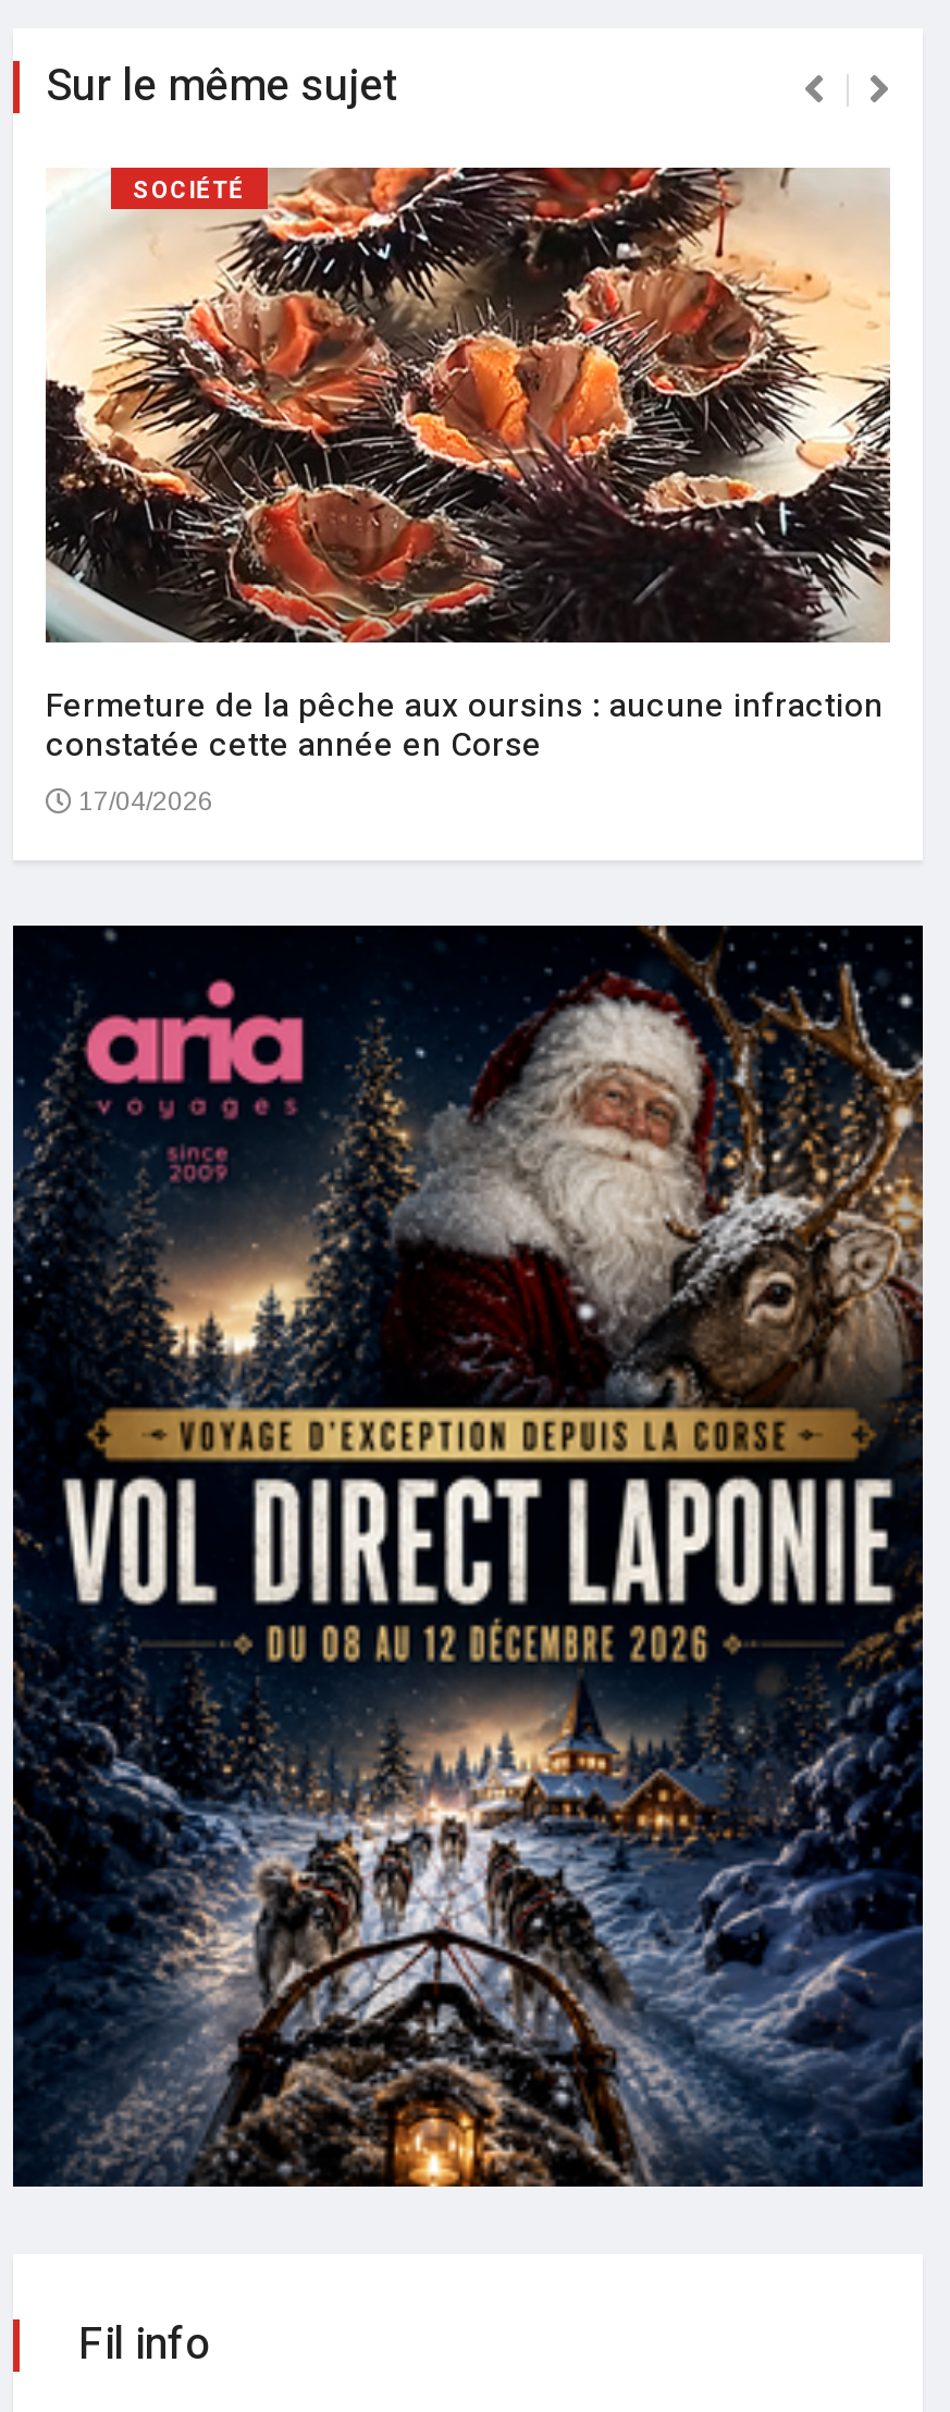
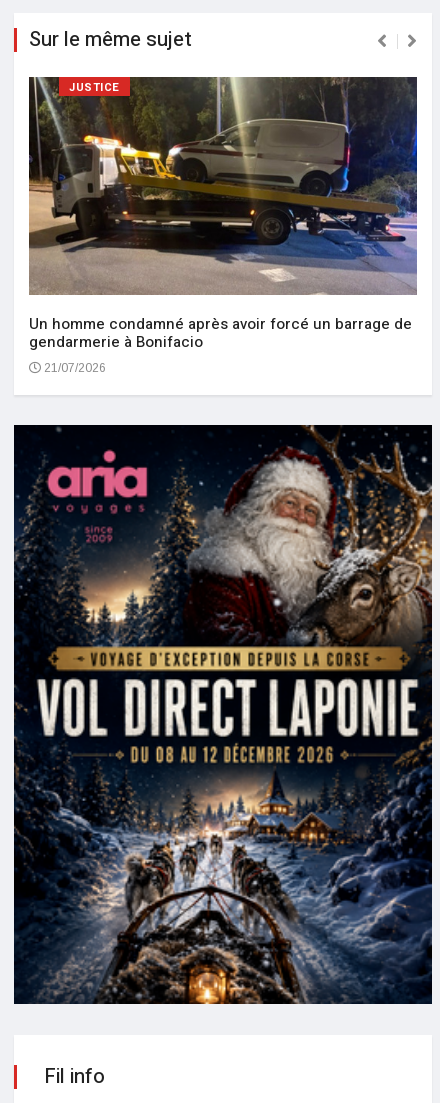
[44,166,892,645] [image] | SOCIÉTÉ -> [28,76,418,295] [image] | JUSTICE
[46,682,884,817] Fermeture de la pêche aux oursins : aucune infraction | constatée cette année en Corse | 17/04/2026 -> [29,313,412,375] Un homme condamné après avoir forcé un barrage de | gendarmerie à Bonifacio | 21/07/2026

